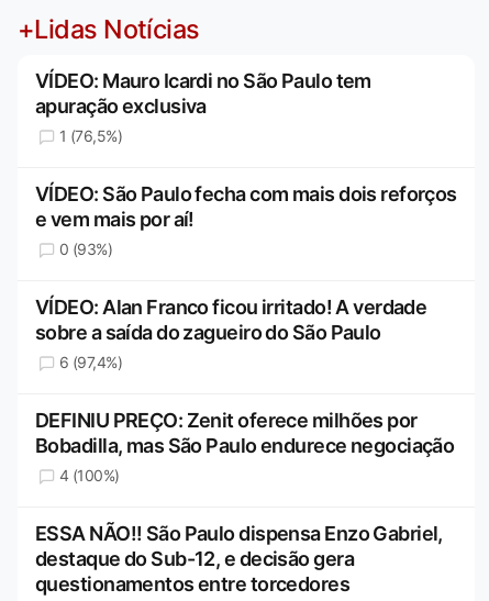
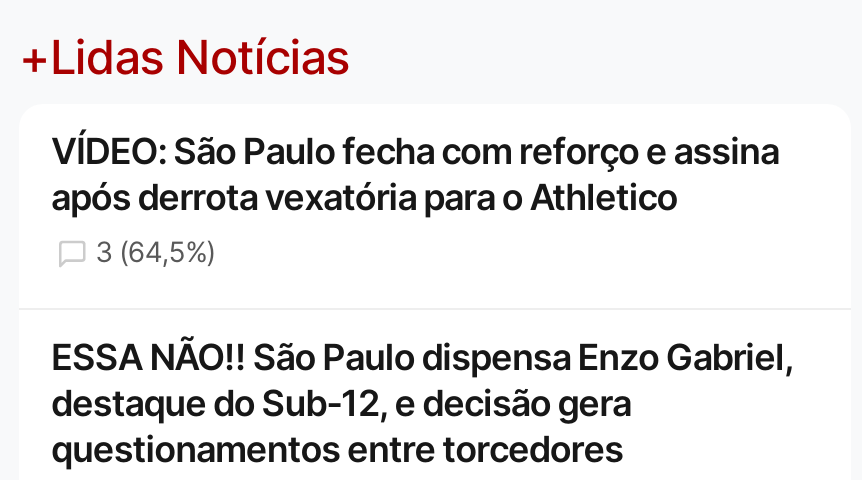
[35,69,457,485] VÍDEO: Mauro Icardi no São Paulo tem | apuração exclusiva | 1 (76,5%) | VÍDEO: São Paulo fecha com mais dois reforços | e vem mais por aí! | 0 (93%) | VÍDEO: Alan Franco ficou irritado! A verdade | sobre a saída do zagueiro do São Paulo | 6 (97,4%) | DEFINIU PREÇO: Zenit oferece milhões por | Bobadilla, mas São Paulo endurece negociação | 4 (100%) -> [51,130,779,268] VÍDEO: São Paulo fecha com reforço e assina | após derrota vexatória para o Athletico | 3 (64,5%)

